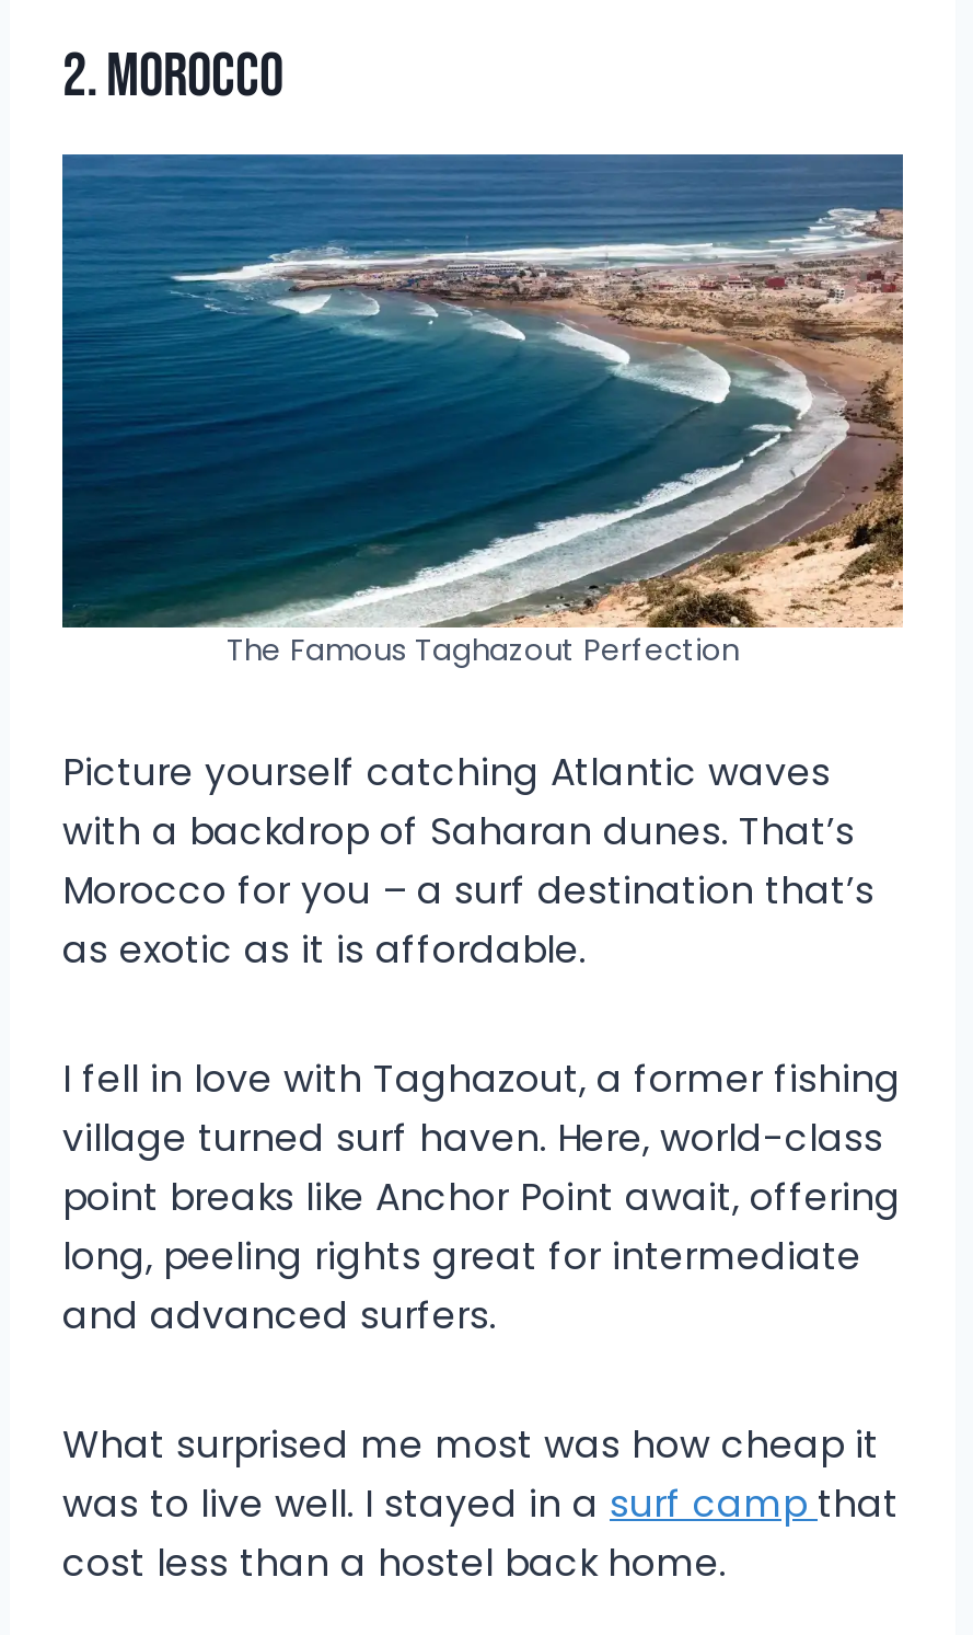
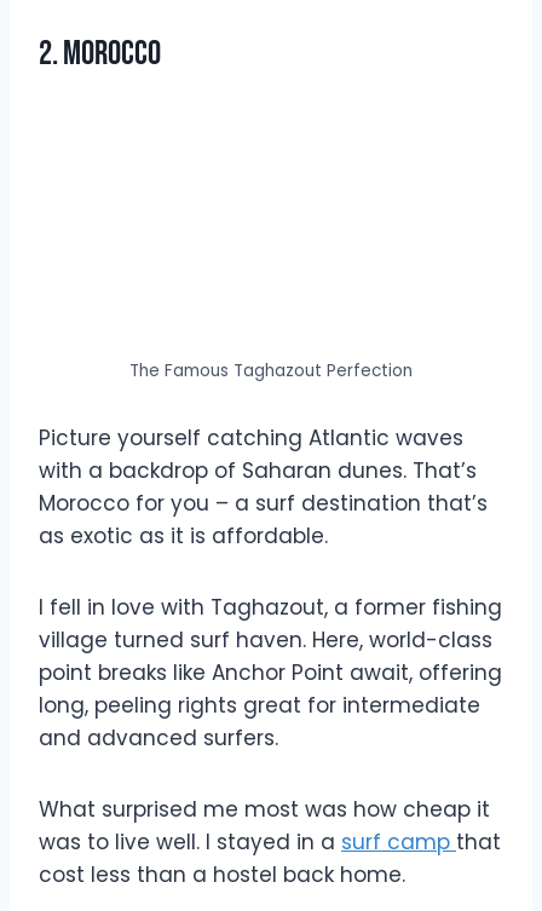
[60,151,905,631] [image] -> none

